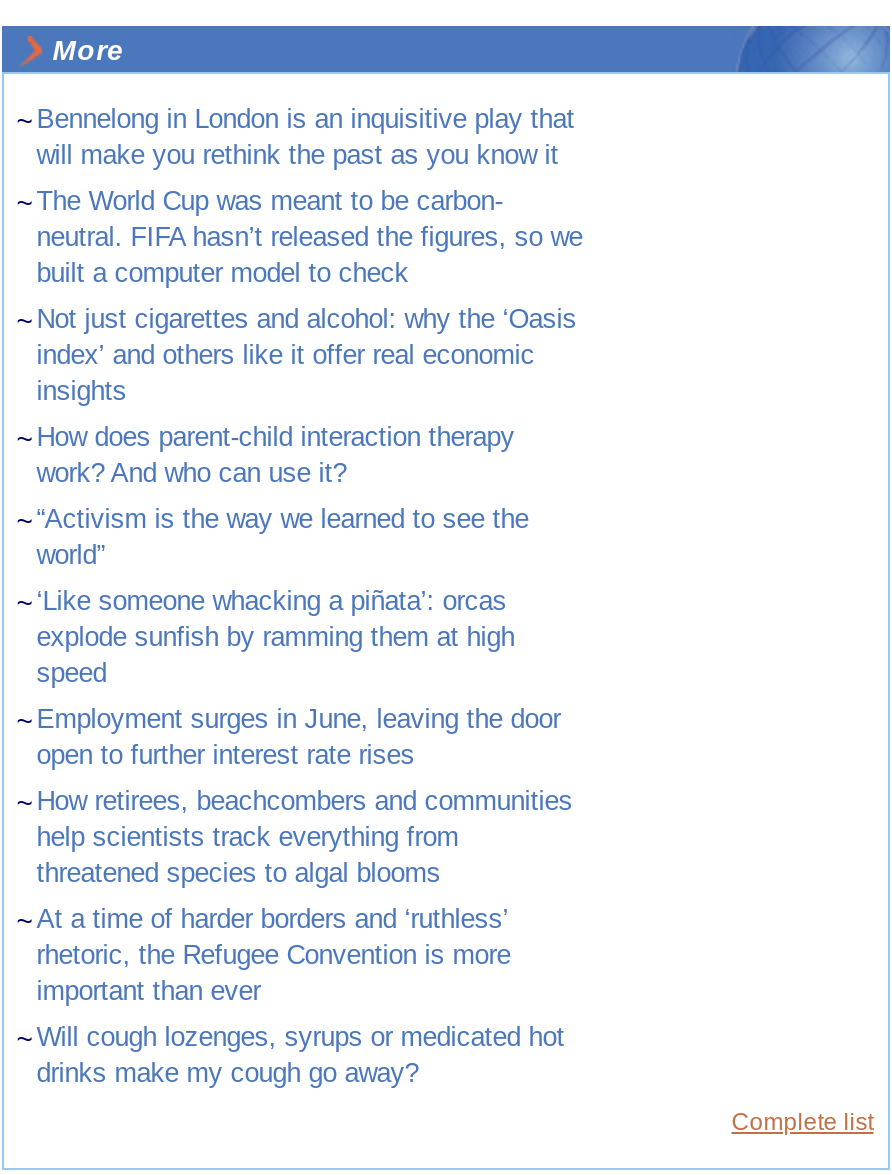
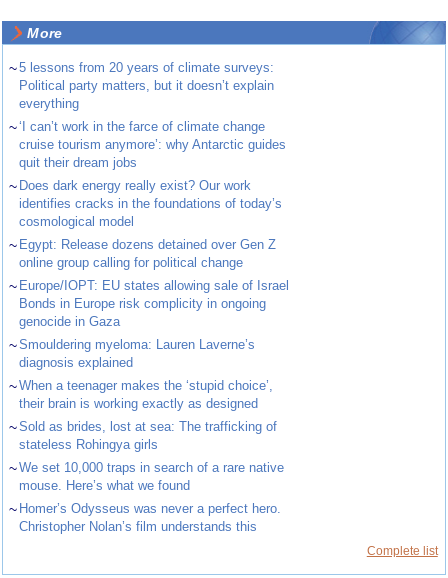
[16,105,574,171] ~ Bennelong in London is an inquisitive play that | will make you rethink the past as you know it -> [9,60,274,111] ~ 5 lessons from 20 years of climate surveys: | Political party matters, but it doesn’t explain | everything
[16,187,582,289] ~ The World Cup was meant to be carbon- | neutral. FIFA hasn’t released the figures, so we | built a computer model to check -> [9,119,286,170] ~ ‘I can’t work in the farce of climate change | cruise tourism anymore’: why Antarctic guides | quit their dream jobs
[16,305,576,407] ~ Not just cigarettes and alcohol: why the ‘Oasis | index’ and others like it offer real economic | insights -> [9,178,282,229] ~ Does dark energy really exist? Our work | identifies cracks in the foundations of today’s | cosmological model
[16,423,514,489] ~ How does parent-child interaction therapy | work? And who can use it? -> [9,237,276,270] ~ Egypt: Release dozens detained over Gen Z | online group calling for political change
[16,505,528,571] ~ “Activism is the way we learned to see the | world” -> [9,278,289,329] ~ Europe/IOPT: EU states allowing sale of Israel | Bonds in Europe risk complicity in ongoing | genocide in Gaza
[16,587,514,689] ~ ‘Like someone whacking a piñata’: orcas | explode sunfish by ramming them at high | speed -> [9,337,255,370] ~ Smouldering myeloma: Lauren Laverne’s | diagnosis explained
[16,705,560,771] ~ Employment surges in June, leaving the door | open to further interest rate rises -> [9,378,273,411] ~ When a teenager makes the ‘stupid choice’, | their brain is working exactly as designed
[16,787,572,889] ~ How retirees, beachcombers and communities | help scientists track everything from | threatened species to algal blooms -> [9,419,277,452] ~ Sold as brides, lost at sea: The trafficking of | stateless Rohingya girls
[16,905,510,1007] ~ At a time of harder borders and ‘ruthless’ | rhetoric, the Refugee Convention is more | important than ever -> [9,460,284,493] ~ We set 10,000 traps in search of a rare native | mouse. Here’s what we found
[16,1023,564,1089] ~ Will cough lozenges, syrups or medicated hot | drinks make my cough go away? -> [9,501,281,534] ~ Homer’s Odysseus was never a perfect hero. | Christopher Nolan’s film understands this

